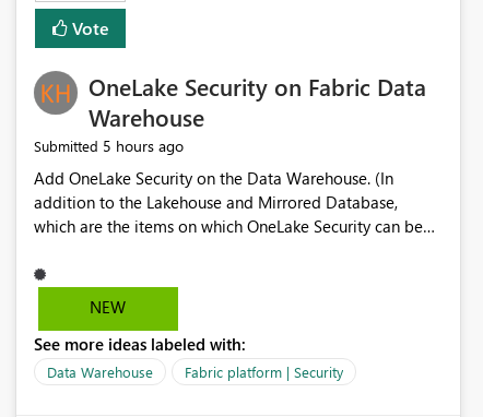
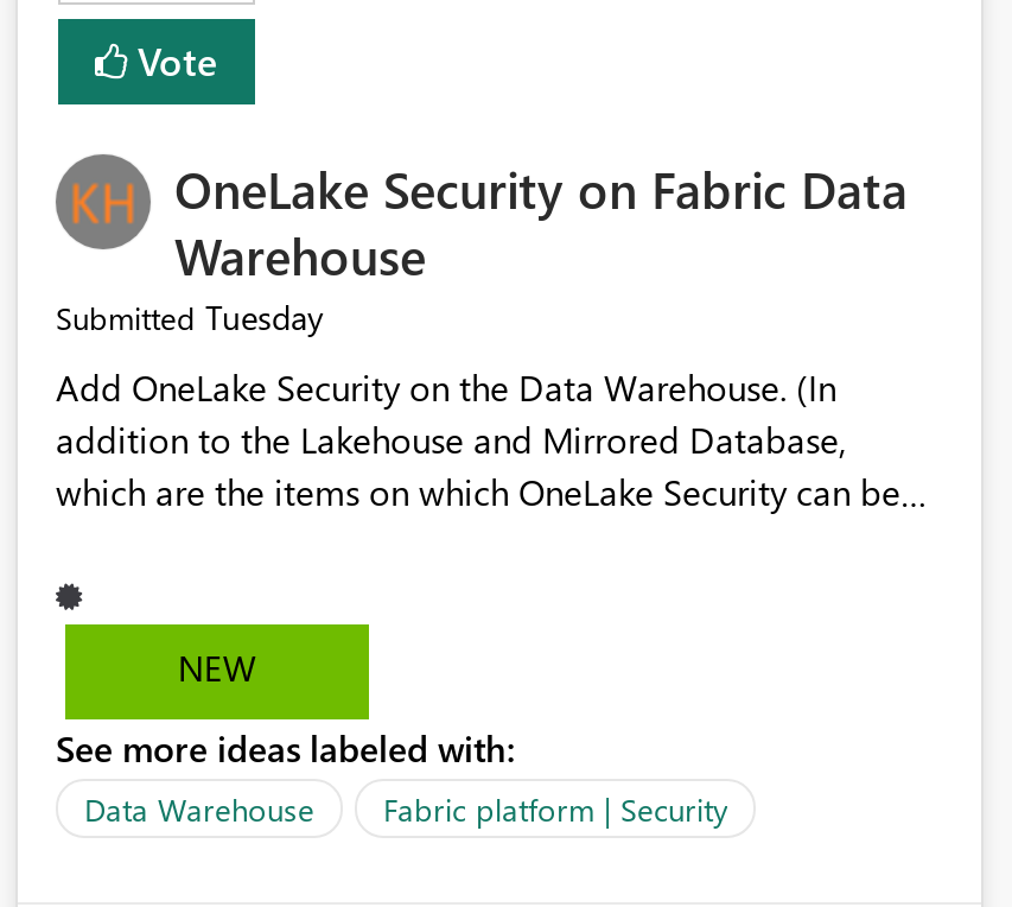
[34,136,184,157] Submitted 5 hours ago -> [56,295,324,340] Submitted Tuesday

